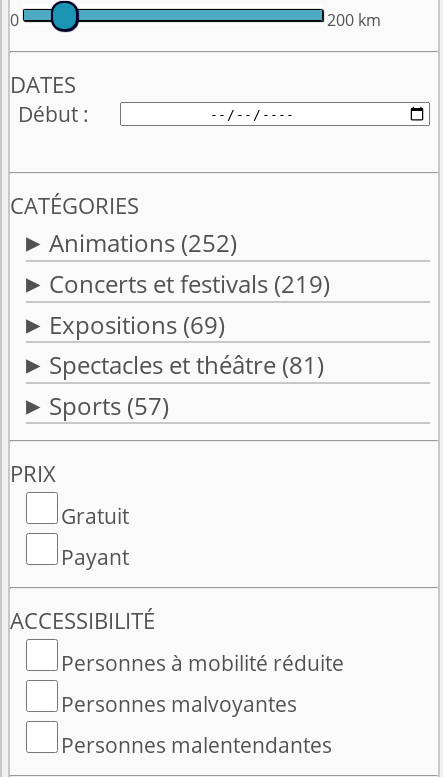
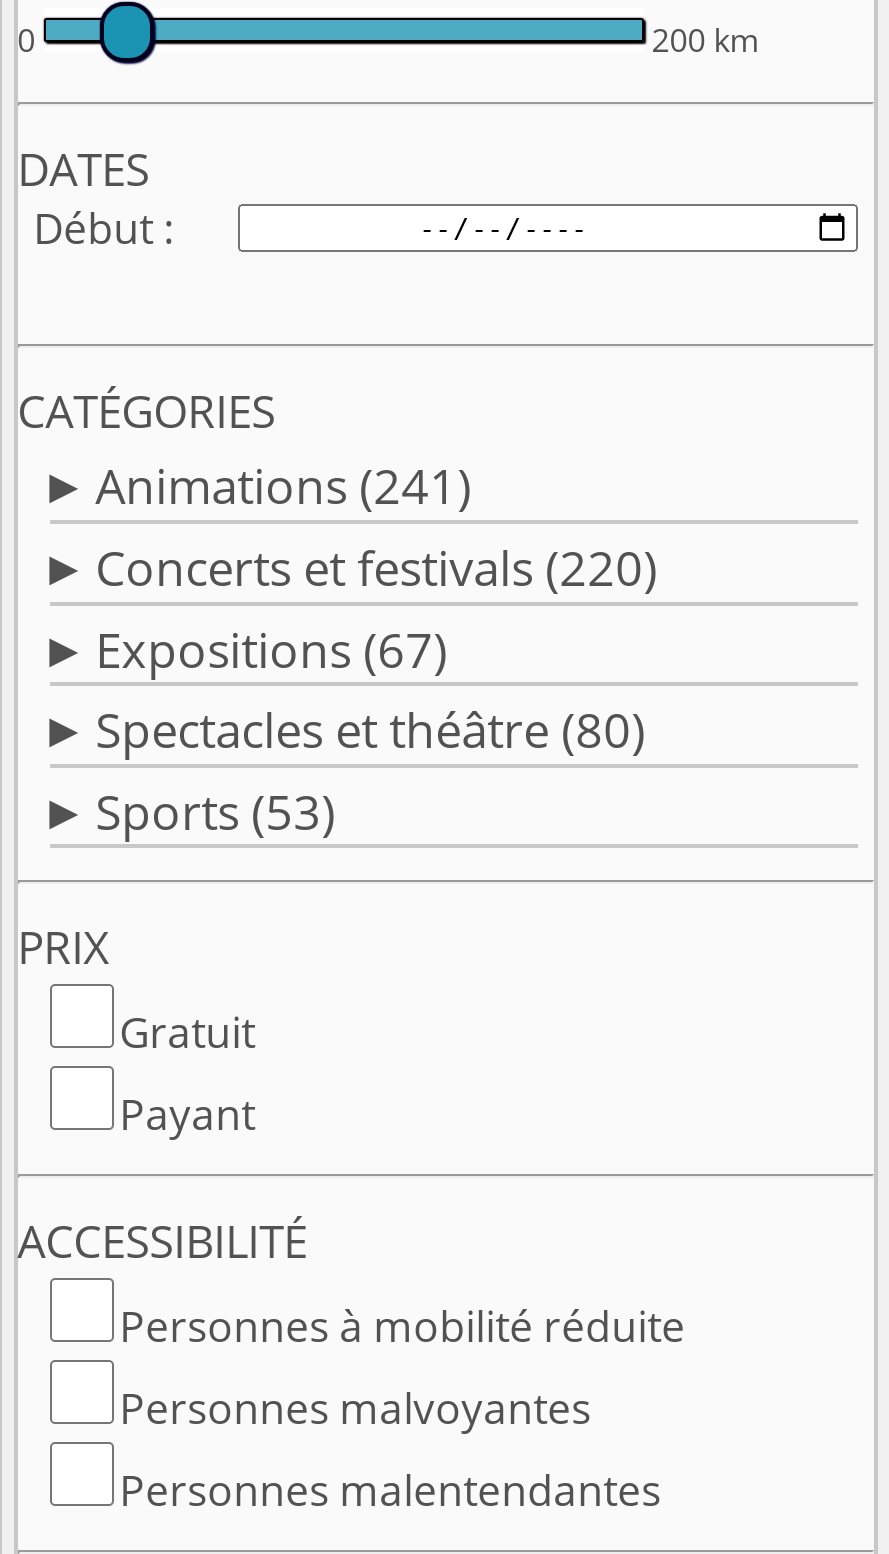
[49,226,237,259] Animations (252) -> [95,453,471,519] Animations (241)
[49,267,330,300] Concerts et festivals (219) -> [95,534,657,600] Concerts et festivals (220)
[49,308,225,341] Expositions (69) -> [95,615,447,681] Expositions (67)
[49,348,324,381] Spectacles et théâtre (81) -> [95,696,645,762] Spectacles et théâtre (80)
[49,389,169,422] Sports (57) -> [95,778,335,844] Sports (53)

